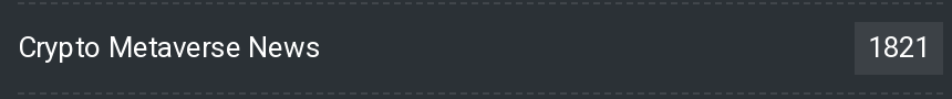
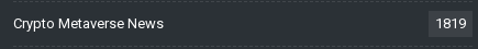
[868,30,930,63] 1821 -> [435,15,466,31] 1819

